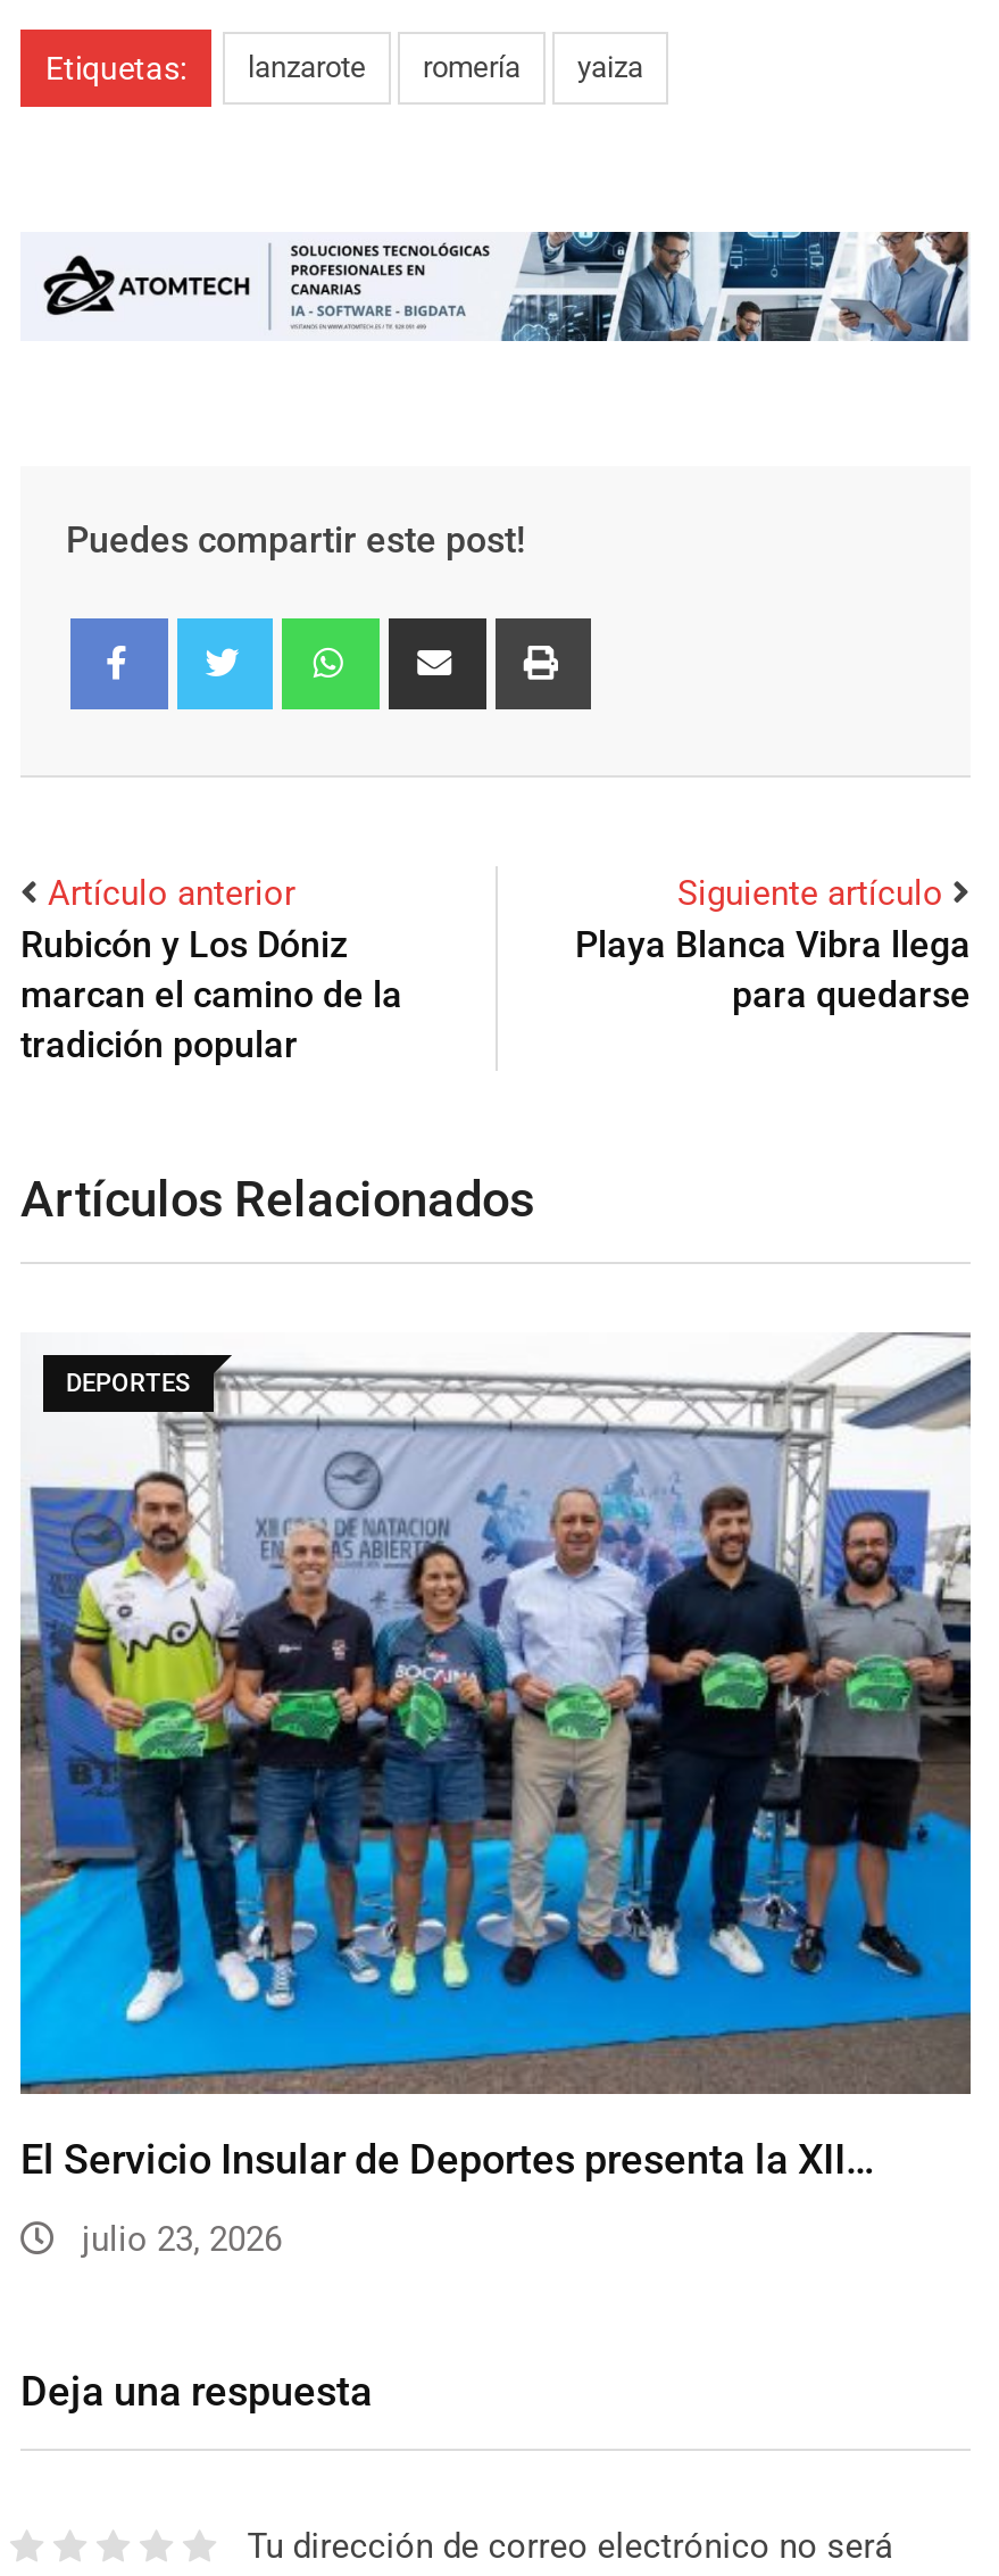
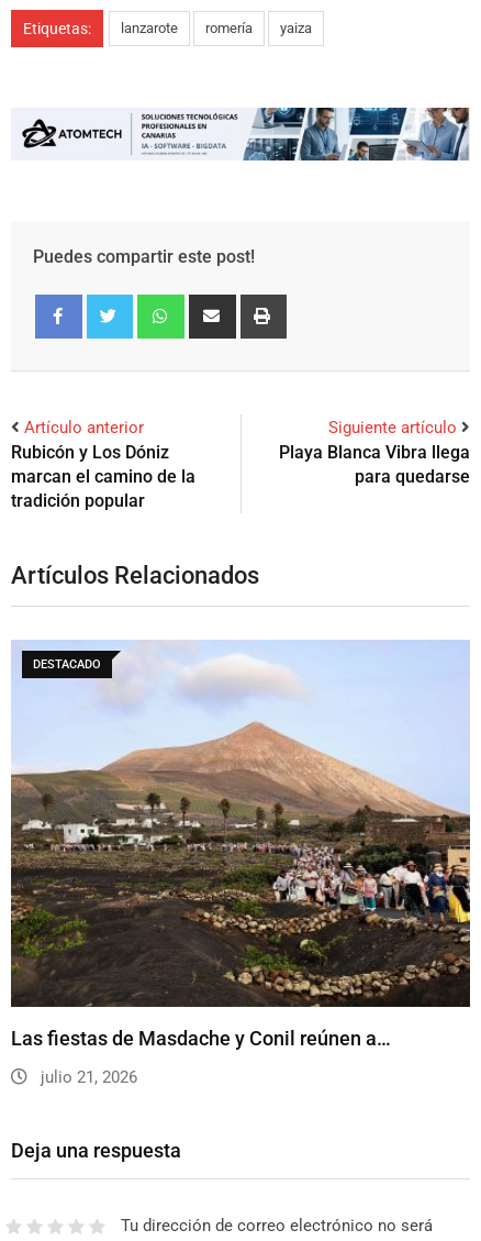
[18,1332,973,2094] [image] | DEPORTES -> [10,640,471,1008] [image] | DESTACADO
[20,2134,875,2181] El Servicio Insular de Deportes presenta la XII… -> [11,1027,391,1050] Las fiestas de Masdache y Conil reúnen a…
[73,2218,282,2259] julio 23, 2026 -> [36,1068,137,1087] julio 21, 2026

